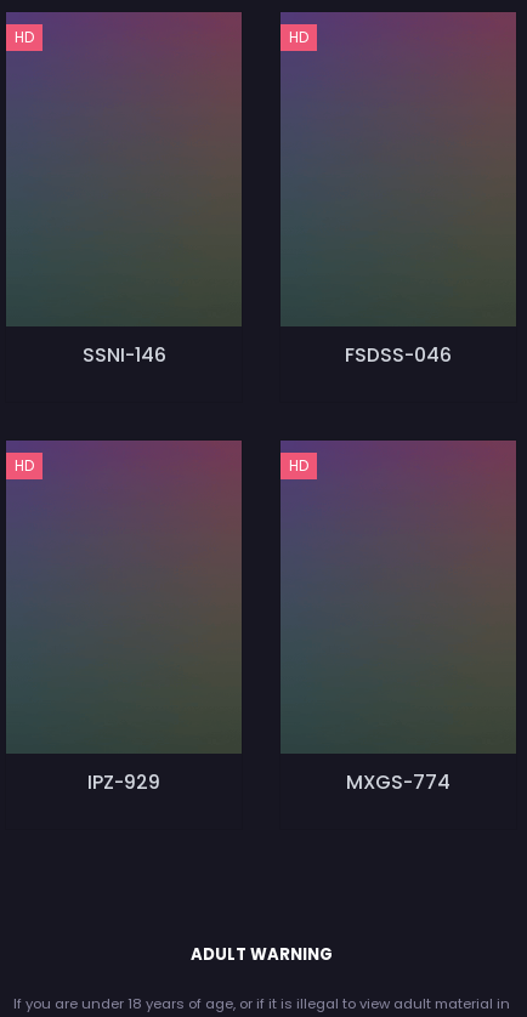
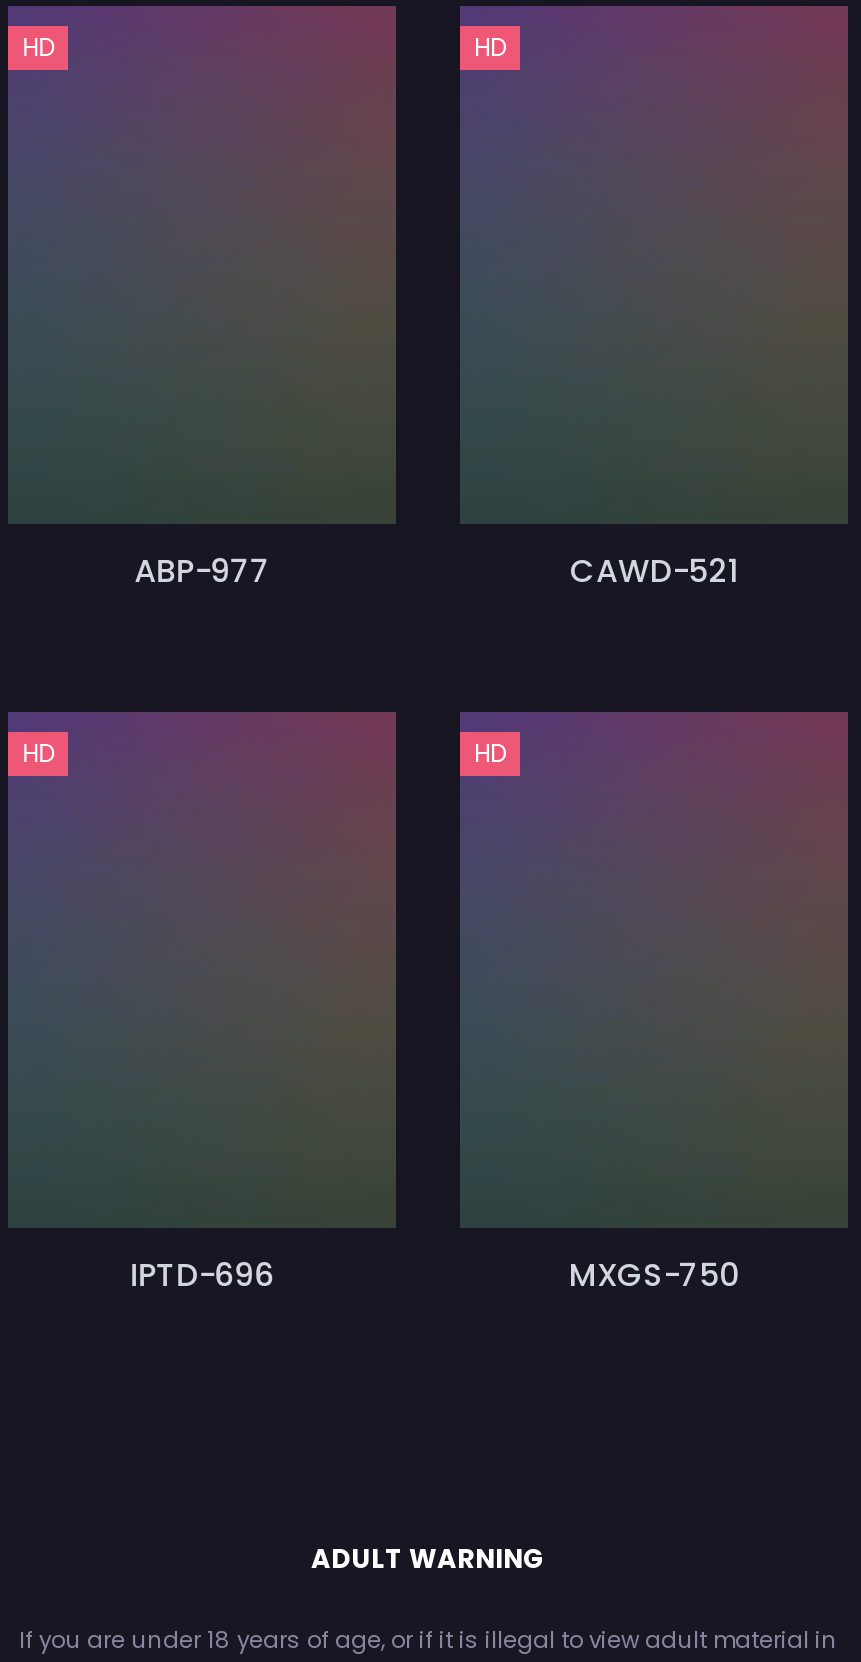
[82,341,166,369] SSNI-146 -> [134,548,270,594] ABP-977
[345,341,452,369] FSDSS-046 -> [570,548,738,594] CAWD-521
[88,769,160,796] IPZ-929 -> [130,1253,274,1299] IPTD-696
[346,769,450,796] MXGS-774 -> [569,1253,739,1299] MXGS-750

